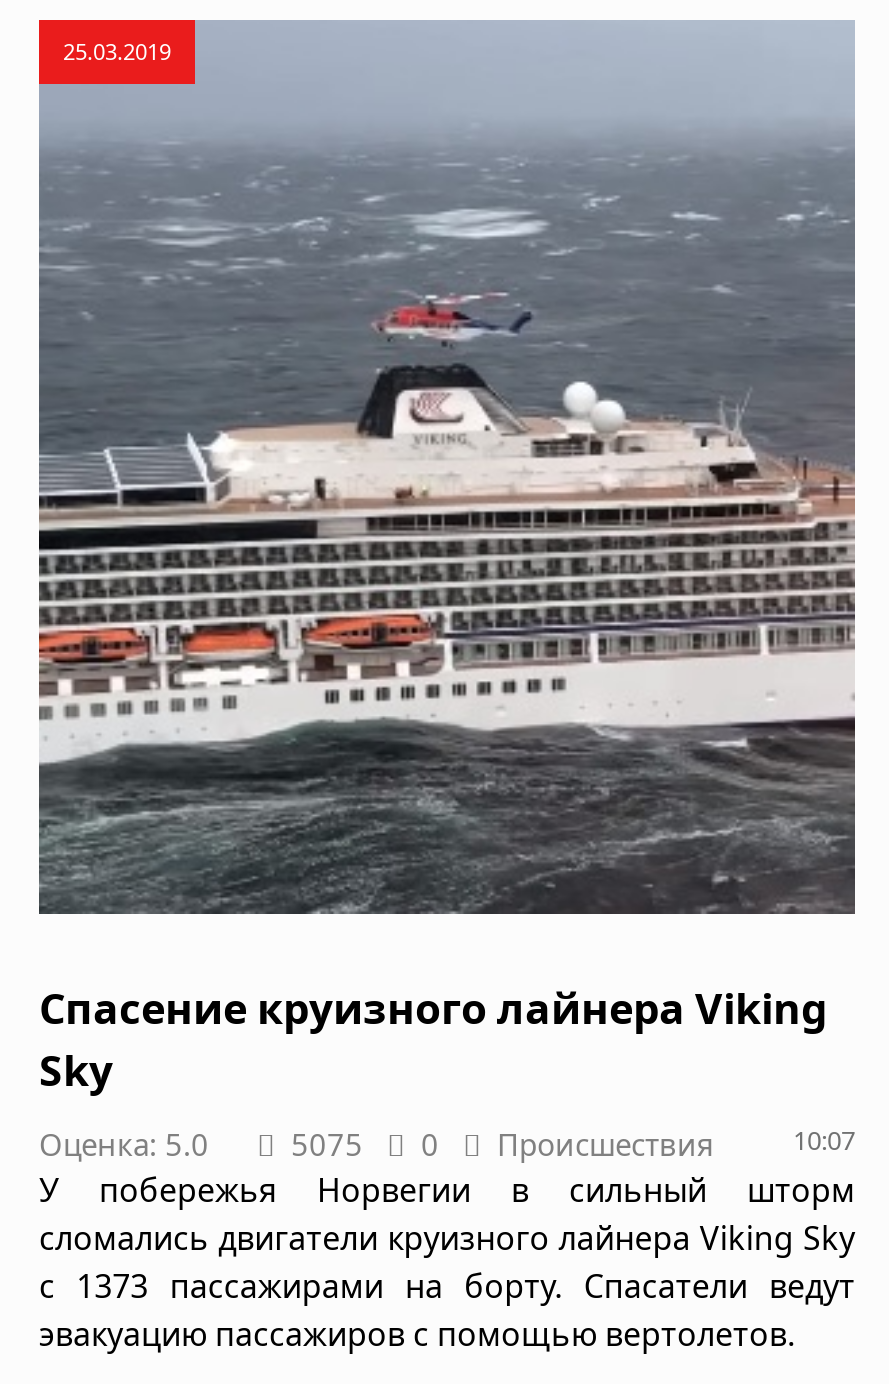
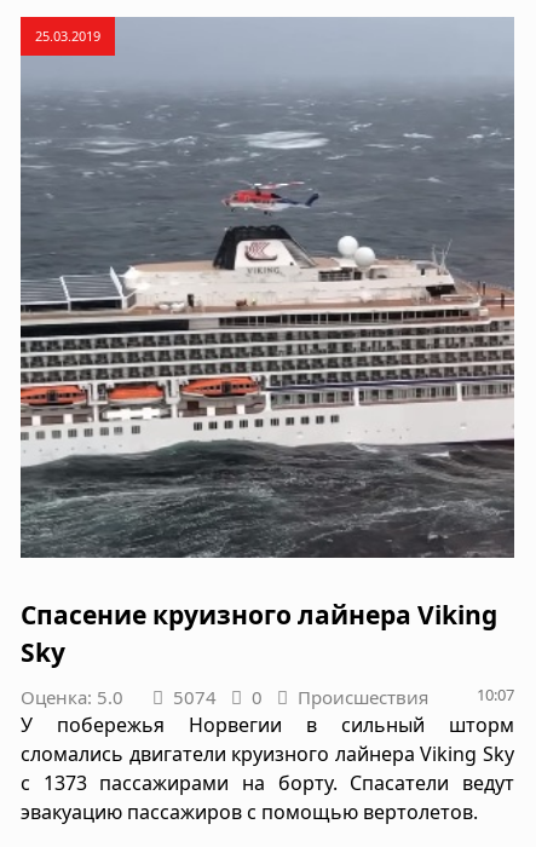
[39,1124,713,1164] Оценка: 5.0 5075 0 Происшествия -> [21,685,428,709] Оценка: 5.0 5074 0 Происшествия

